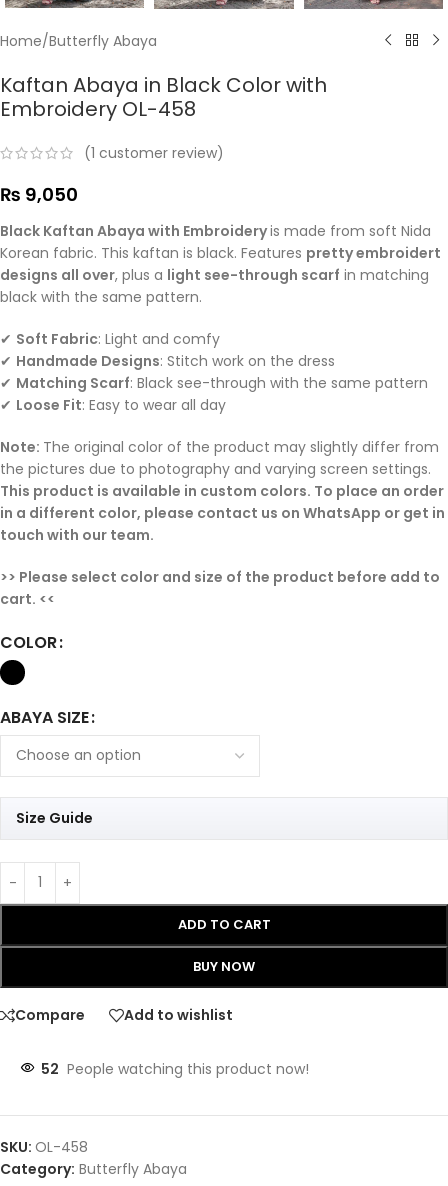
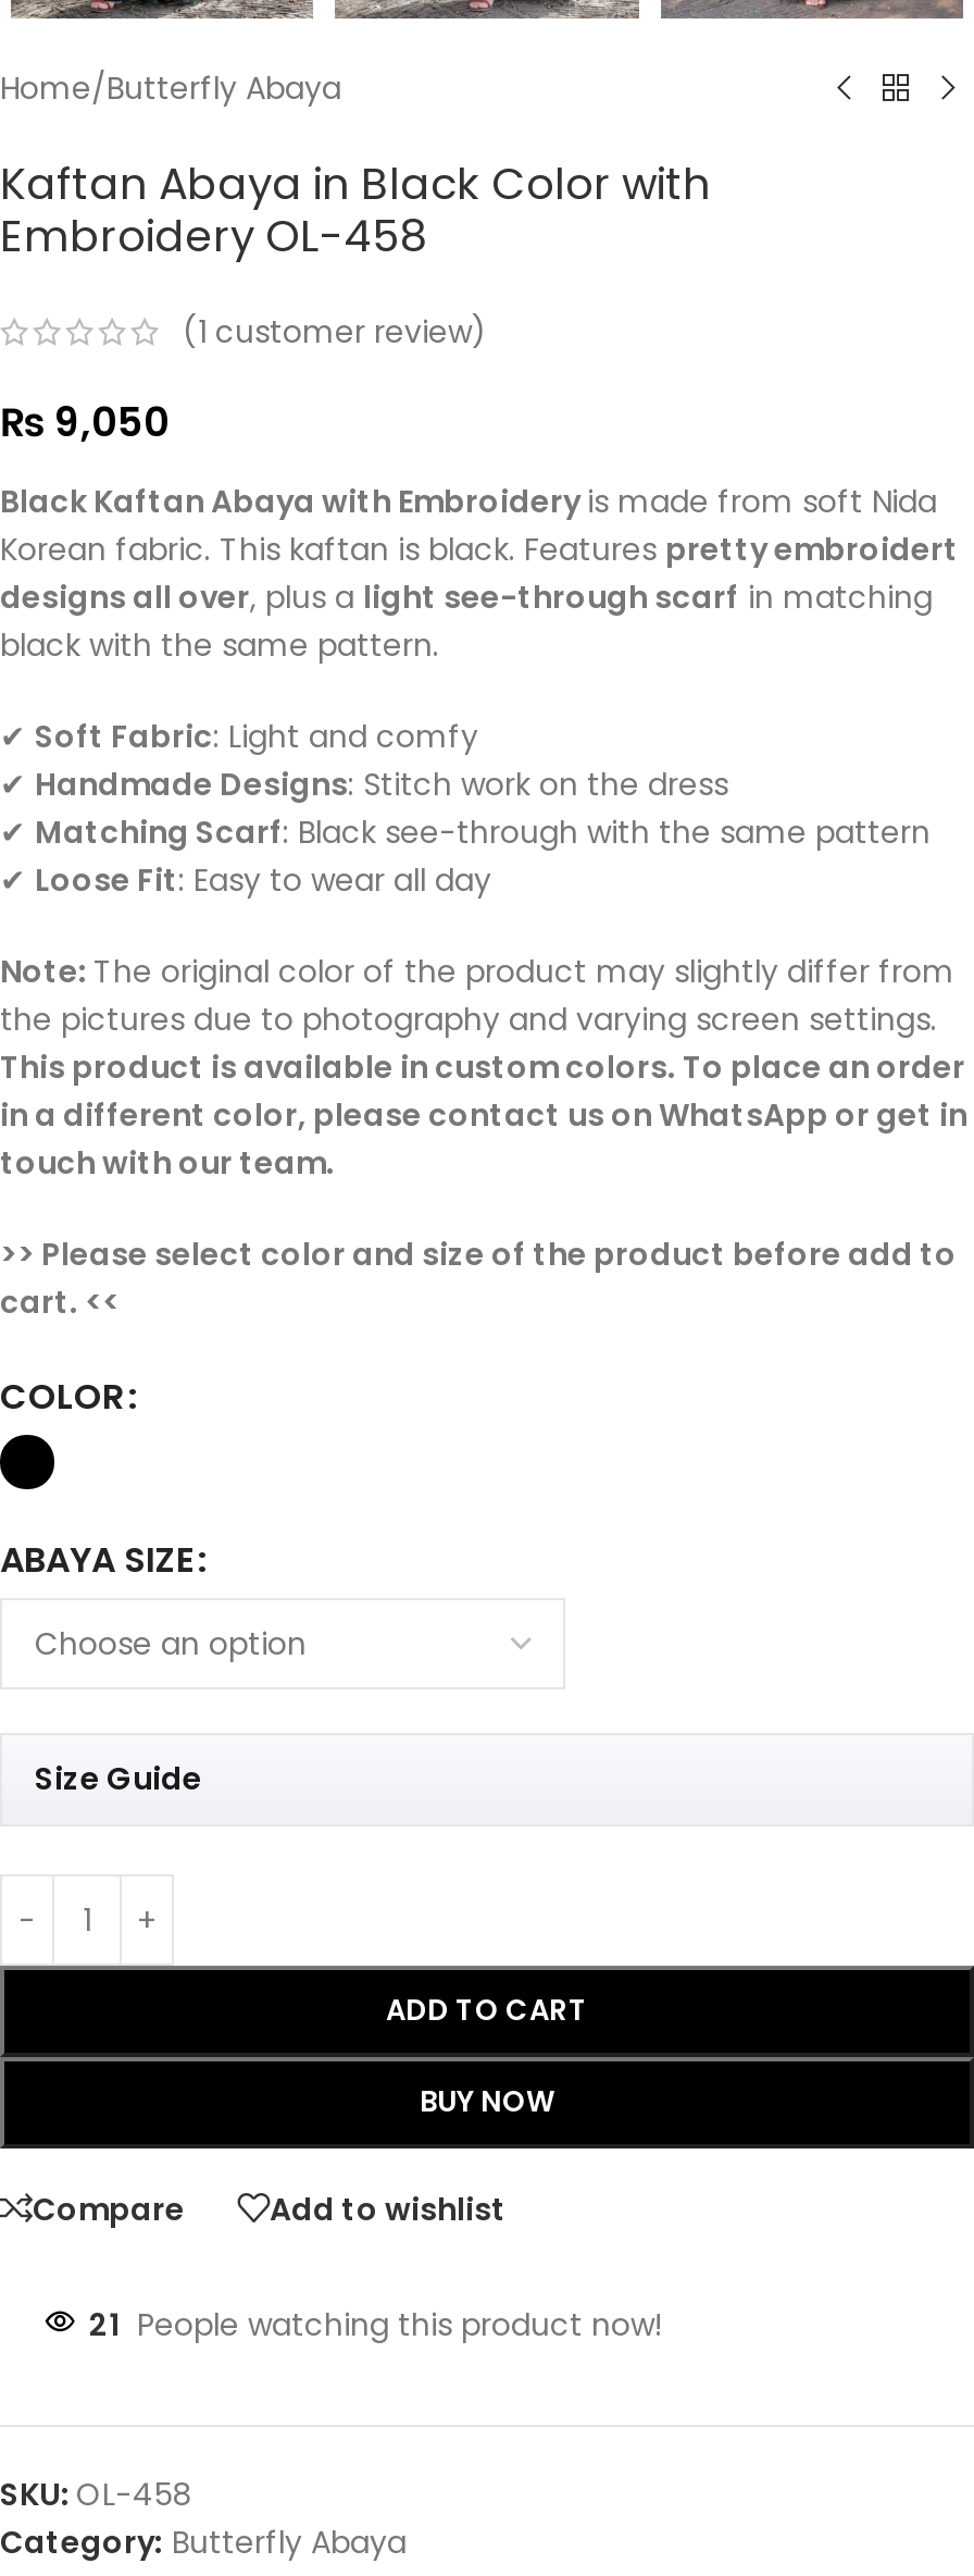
[41,1059,309,1079] 52 People watching this product now! -> [89,2303,663,2347] 21 People watching this product now!

